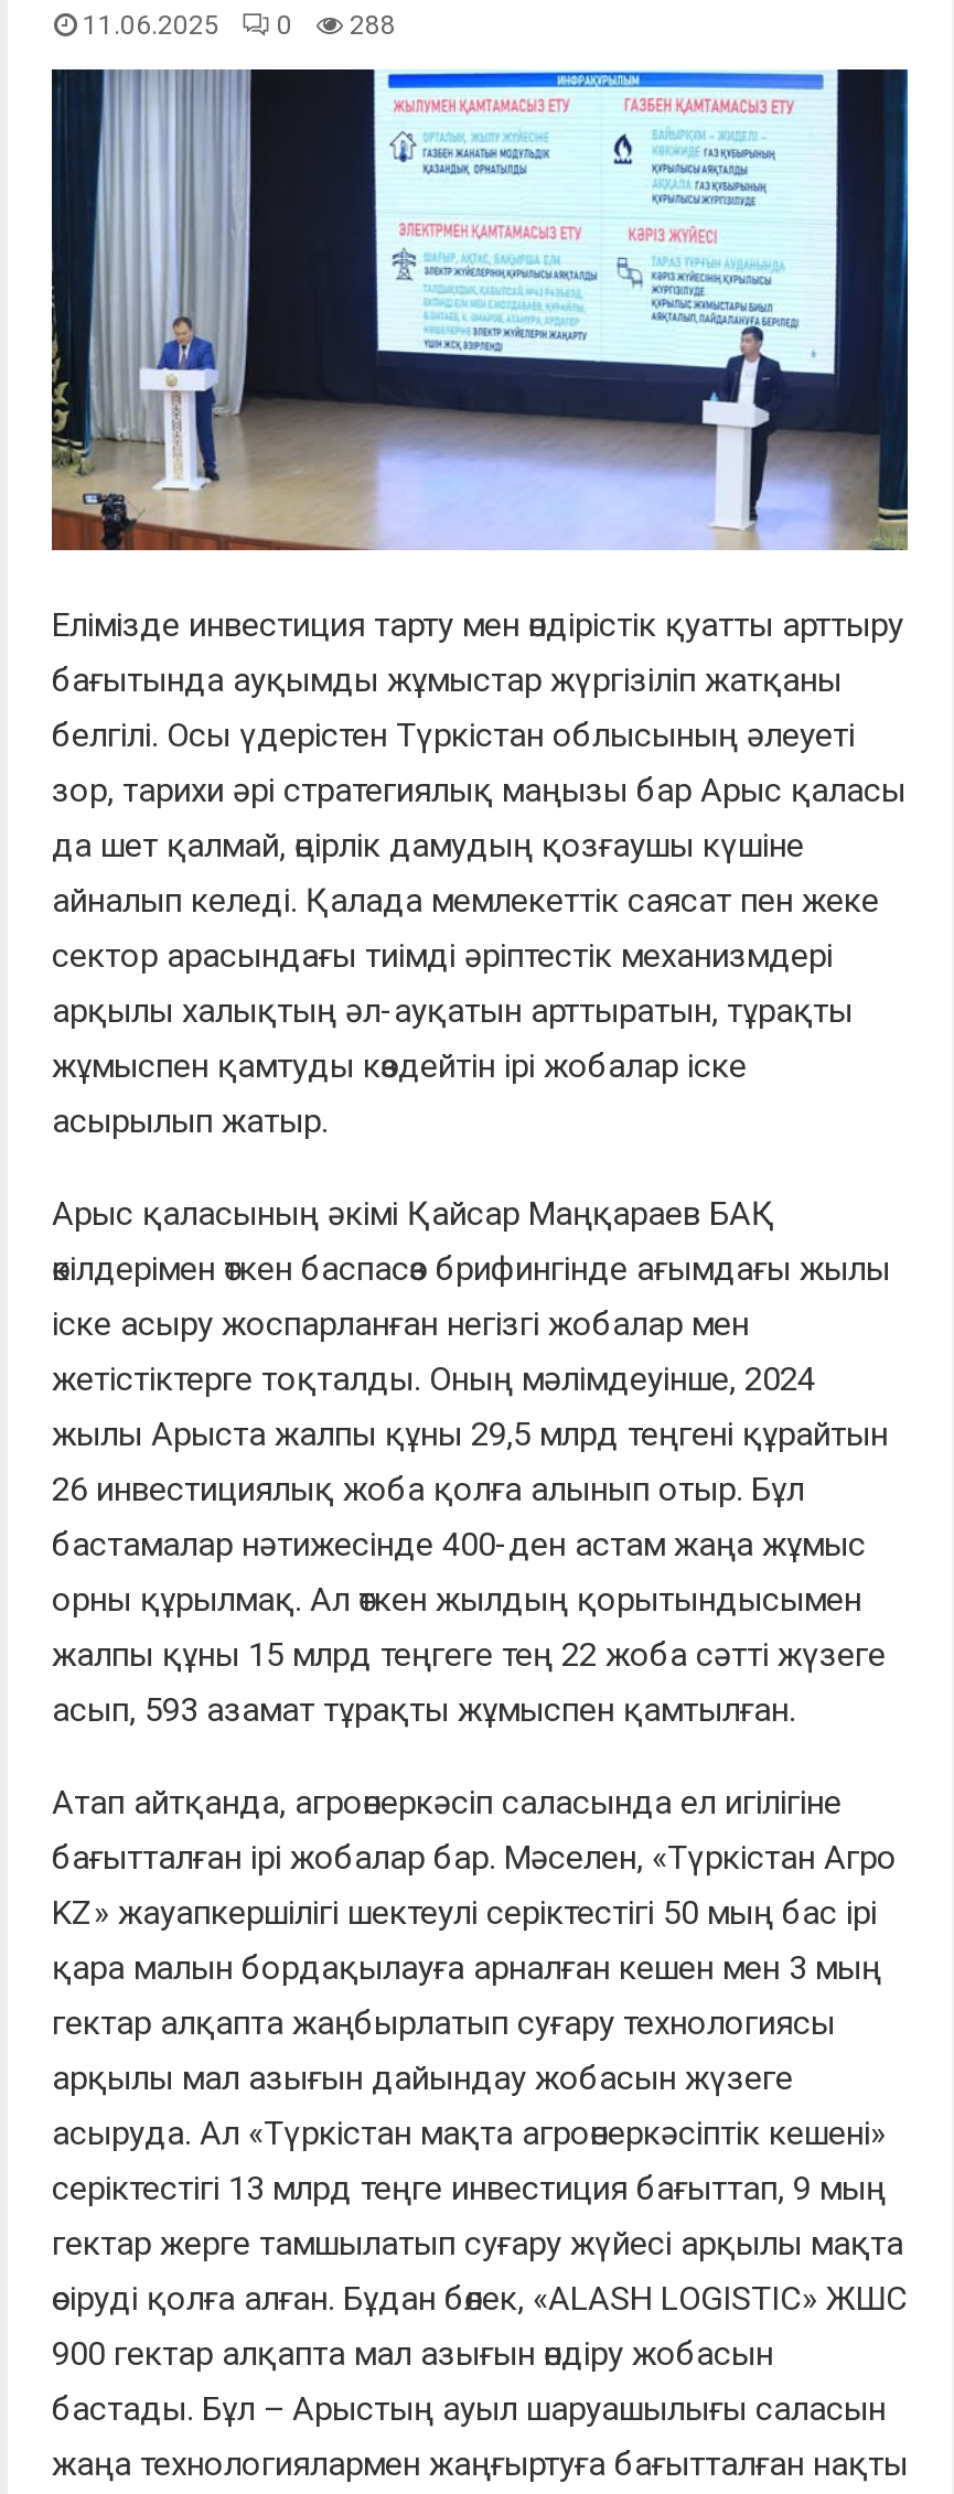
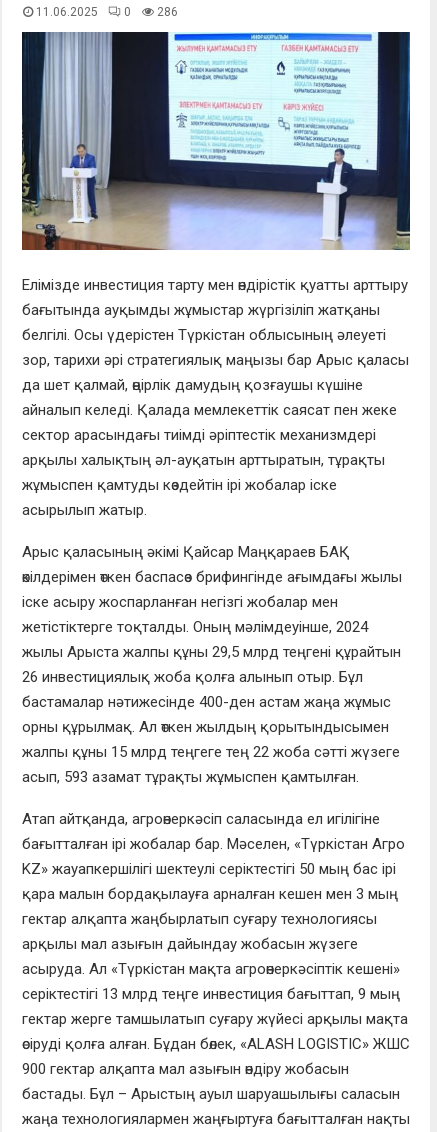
[83,10,396,41] 11.06.2025 0 288 -> [36,5,178,19] 11.06.2025 0 286

